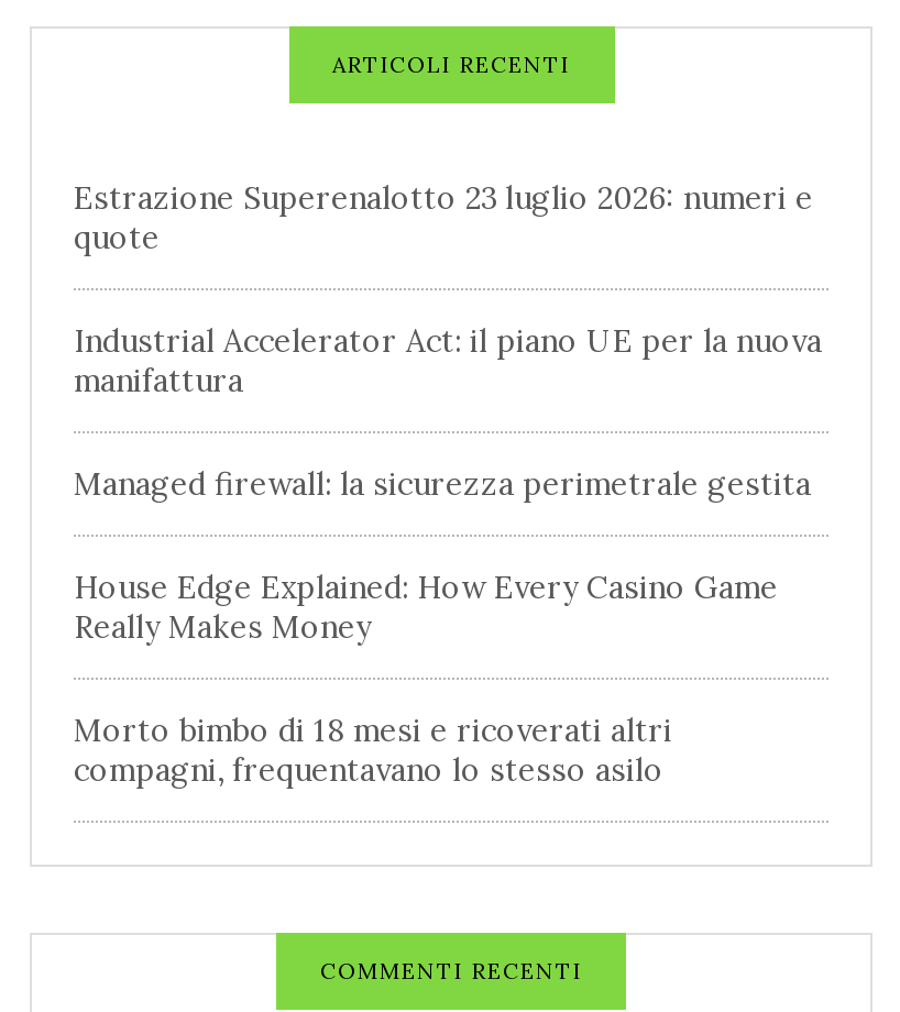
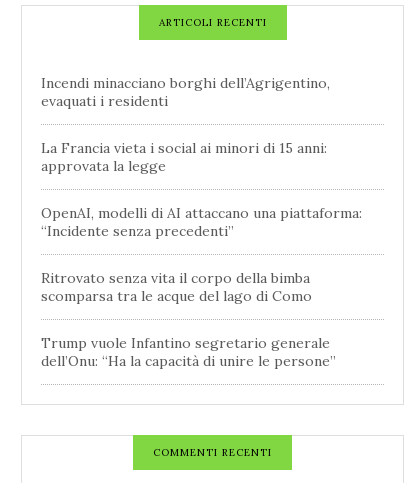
[74,178,813,258] Estrazione Superenalotto 23 luglio 2026: numeri e | quote -> [41,74,330,110] Incendi minacciano borghi dell’Agrigentino, | evaquati i residenti
[74,321,822,401] Industrial Accelerator Act: il piano UE per la nuova | manifattura -> [41,139,327,175] La Francia vieta i social ai minori di 15 anni: | approvata la legge
[74,464,811,504] Managed firewall: la sicurezza perimetrale gestita -> [41,204,362,240] OpenAI, modelli di AI attaccano una piattaforma: | “Incidente senza precedenti”
[74,568,778,647] House Edge Explained: How Every Casino Game | Really Makes Money -> [41,269,312,305] Ritrovato senza vita il corpo della bimba | scomparsa tra le acque del lago di Como
[74,711,672,790] Morto bimbo di 18 mesi e ricoverati altri | compagni, frequentavano lo stesso asilo -> [41,334,336,370] Trump vuole Infantino segretario generale | dell’Onu: “Ha la capacità di unire le persone”

